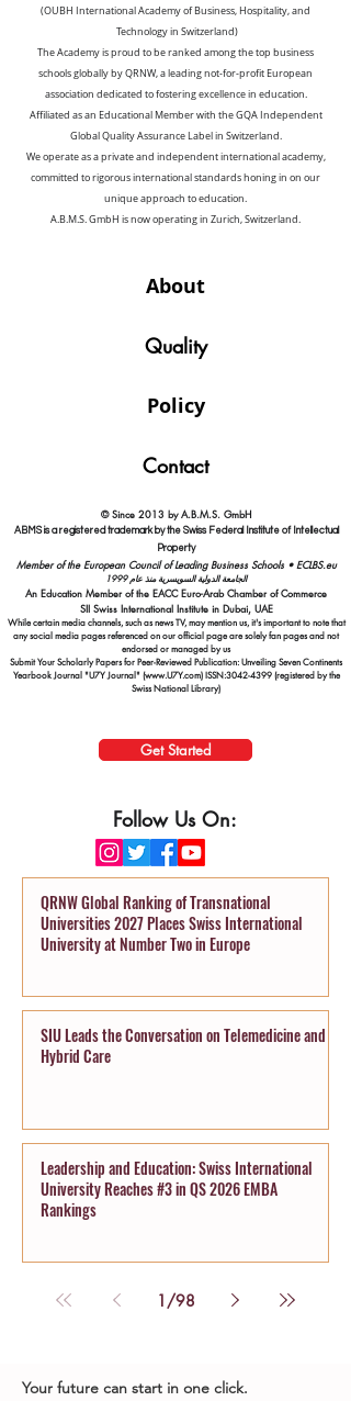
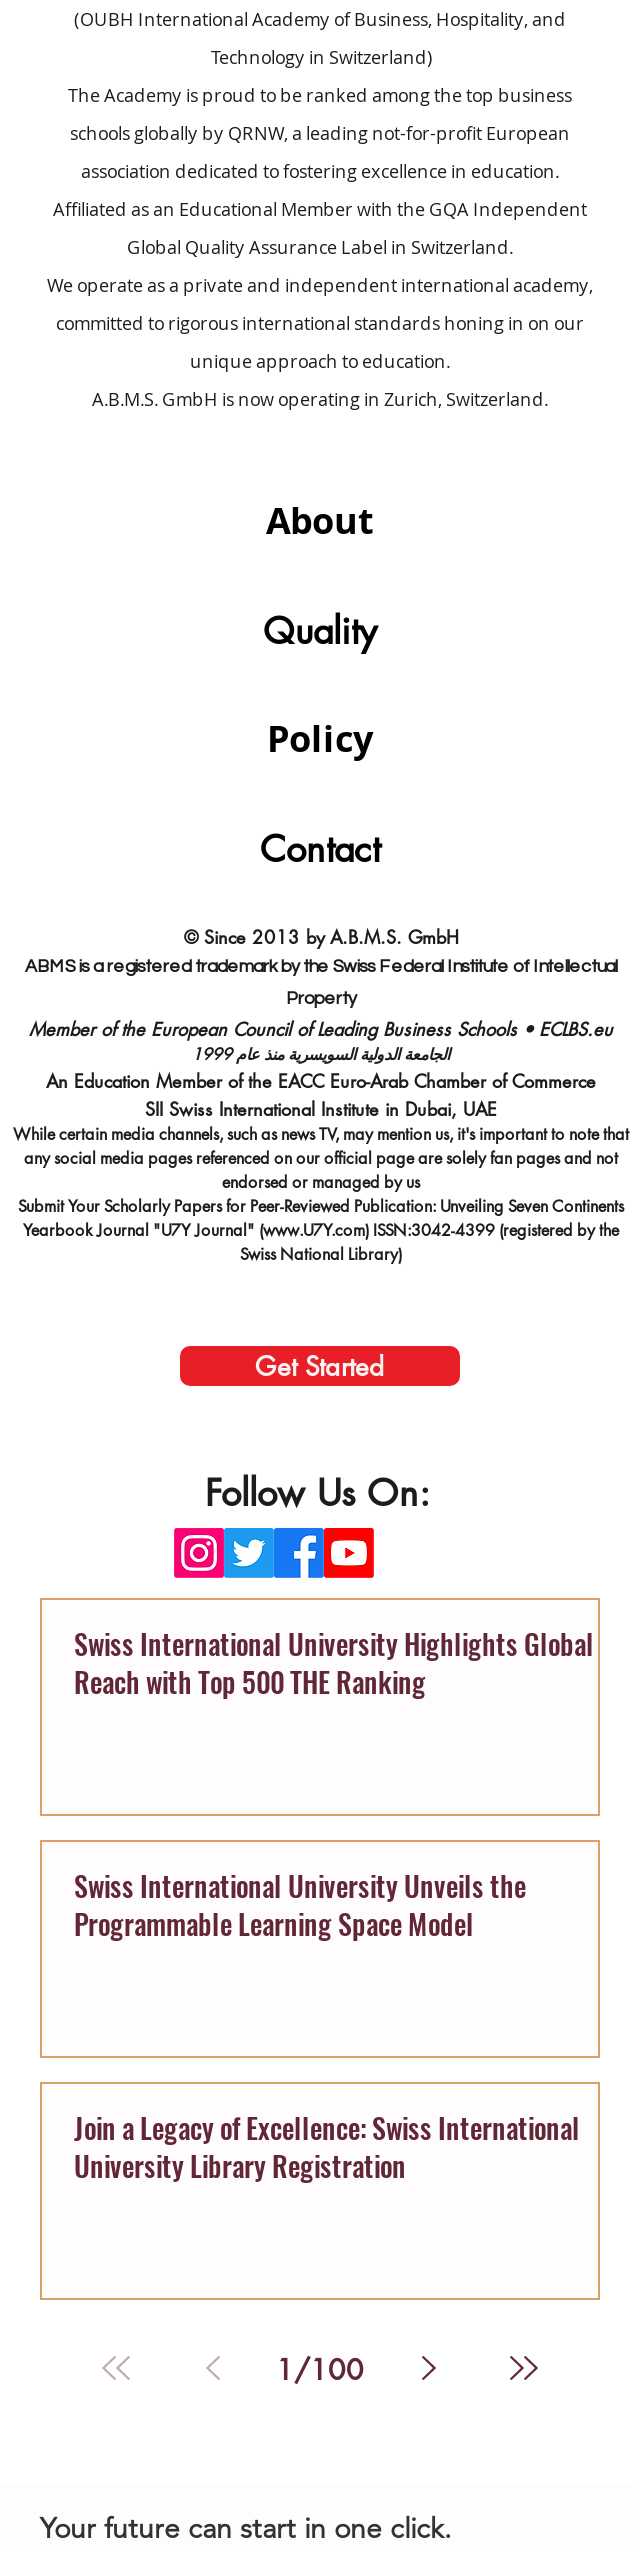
[41,890,303,955] QRNW Global Ranking of Transnational | Universities 2027 Places Swiss International | University at Number Two in Europe -> [74,1622,594,1702] Swiss International University Highlights Global | Reach with Top 500 THE Ranking
[41,1023,326,1067] SIU Leads the Conversation on Telemedicine and | Hybrid Care -> [74,1864,526,1944] Swiss International University Unveils the | Programmable Learning Space Model
[41,1156,313,1221] Leadership and Education: Swiss International | University Reaches #3 in QS 2026 EMBA | Rankings -> [74,2106,580,2186] Join a Legacy of Excellence: Swiss International | University Library Registration
[156,1290,195,1310] 1 /98 -> [276,2349,364,2387] 1 /100

